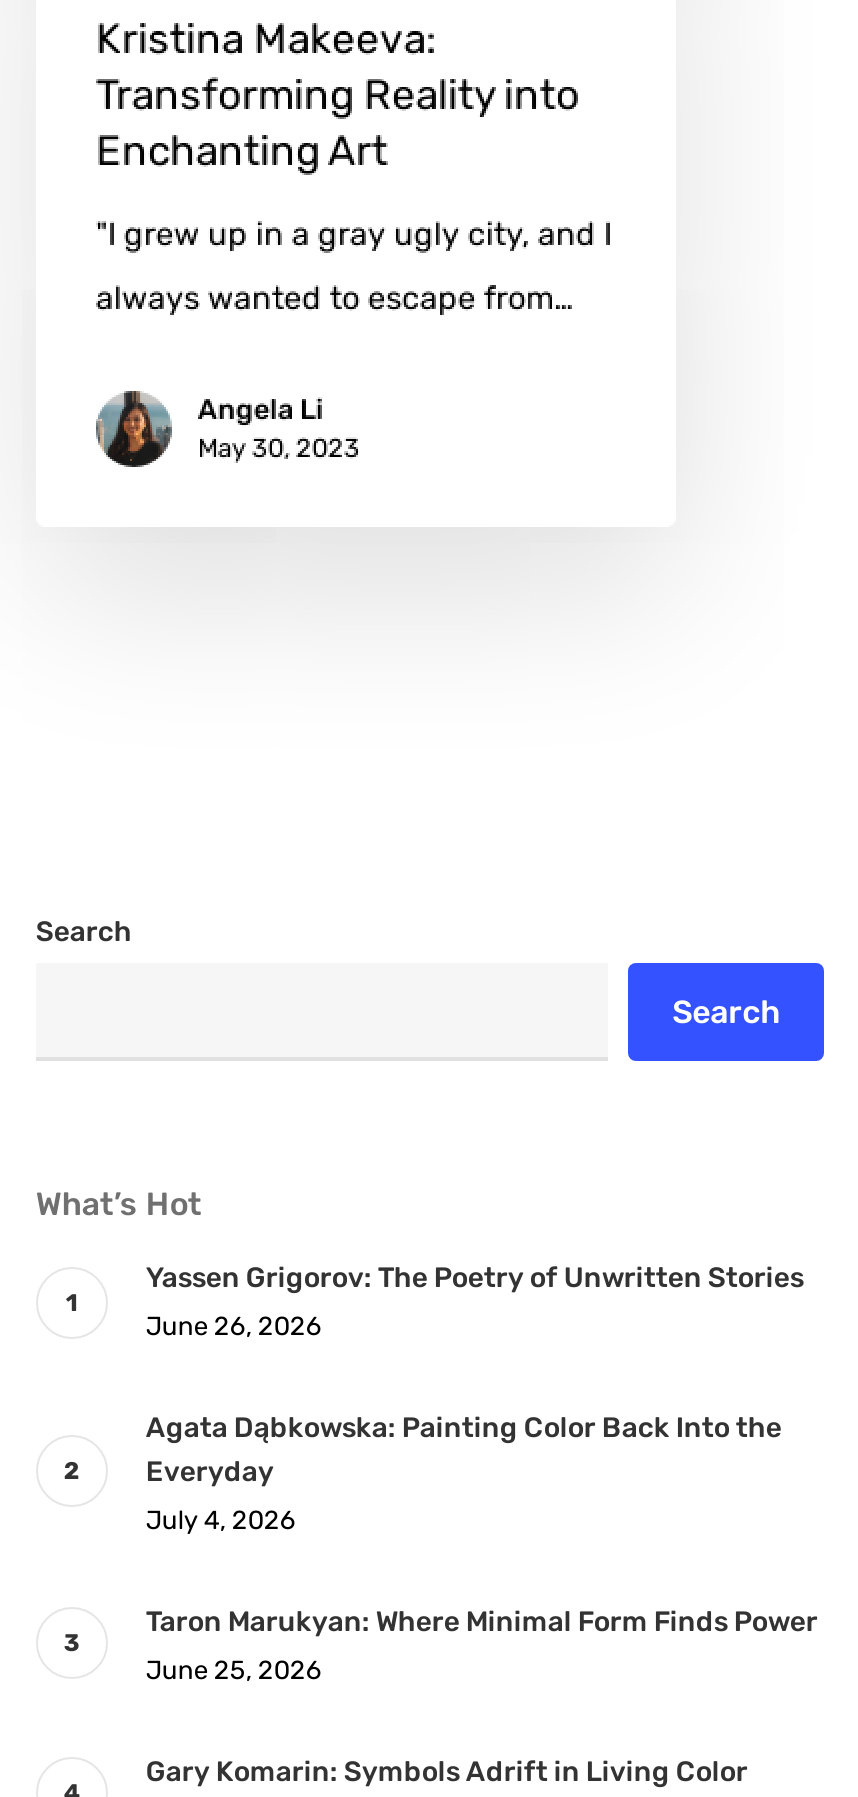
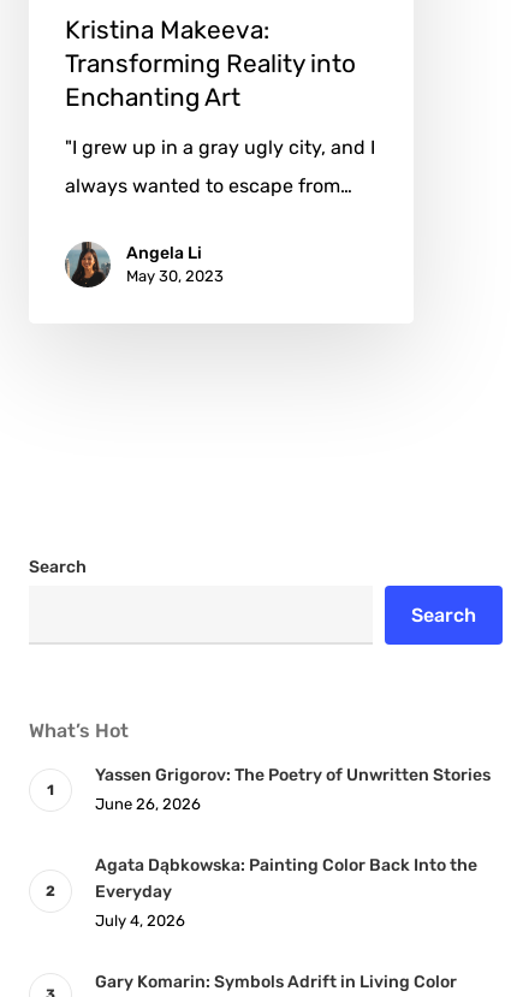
[146,1604,818,1684] Taron Marukyan: Where Minimal Form Finds Power | June 25, 2026 -> none

